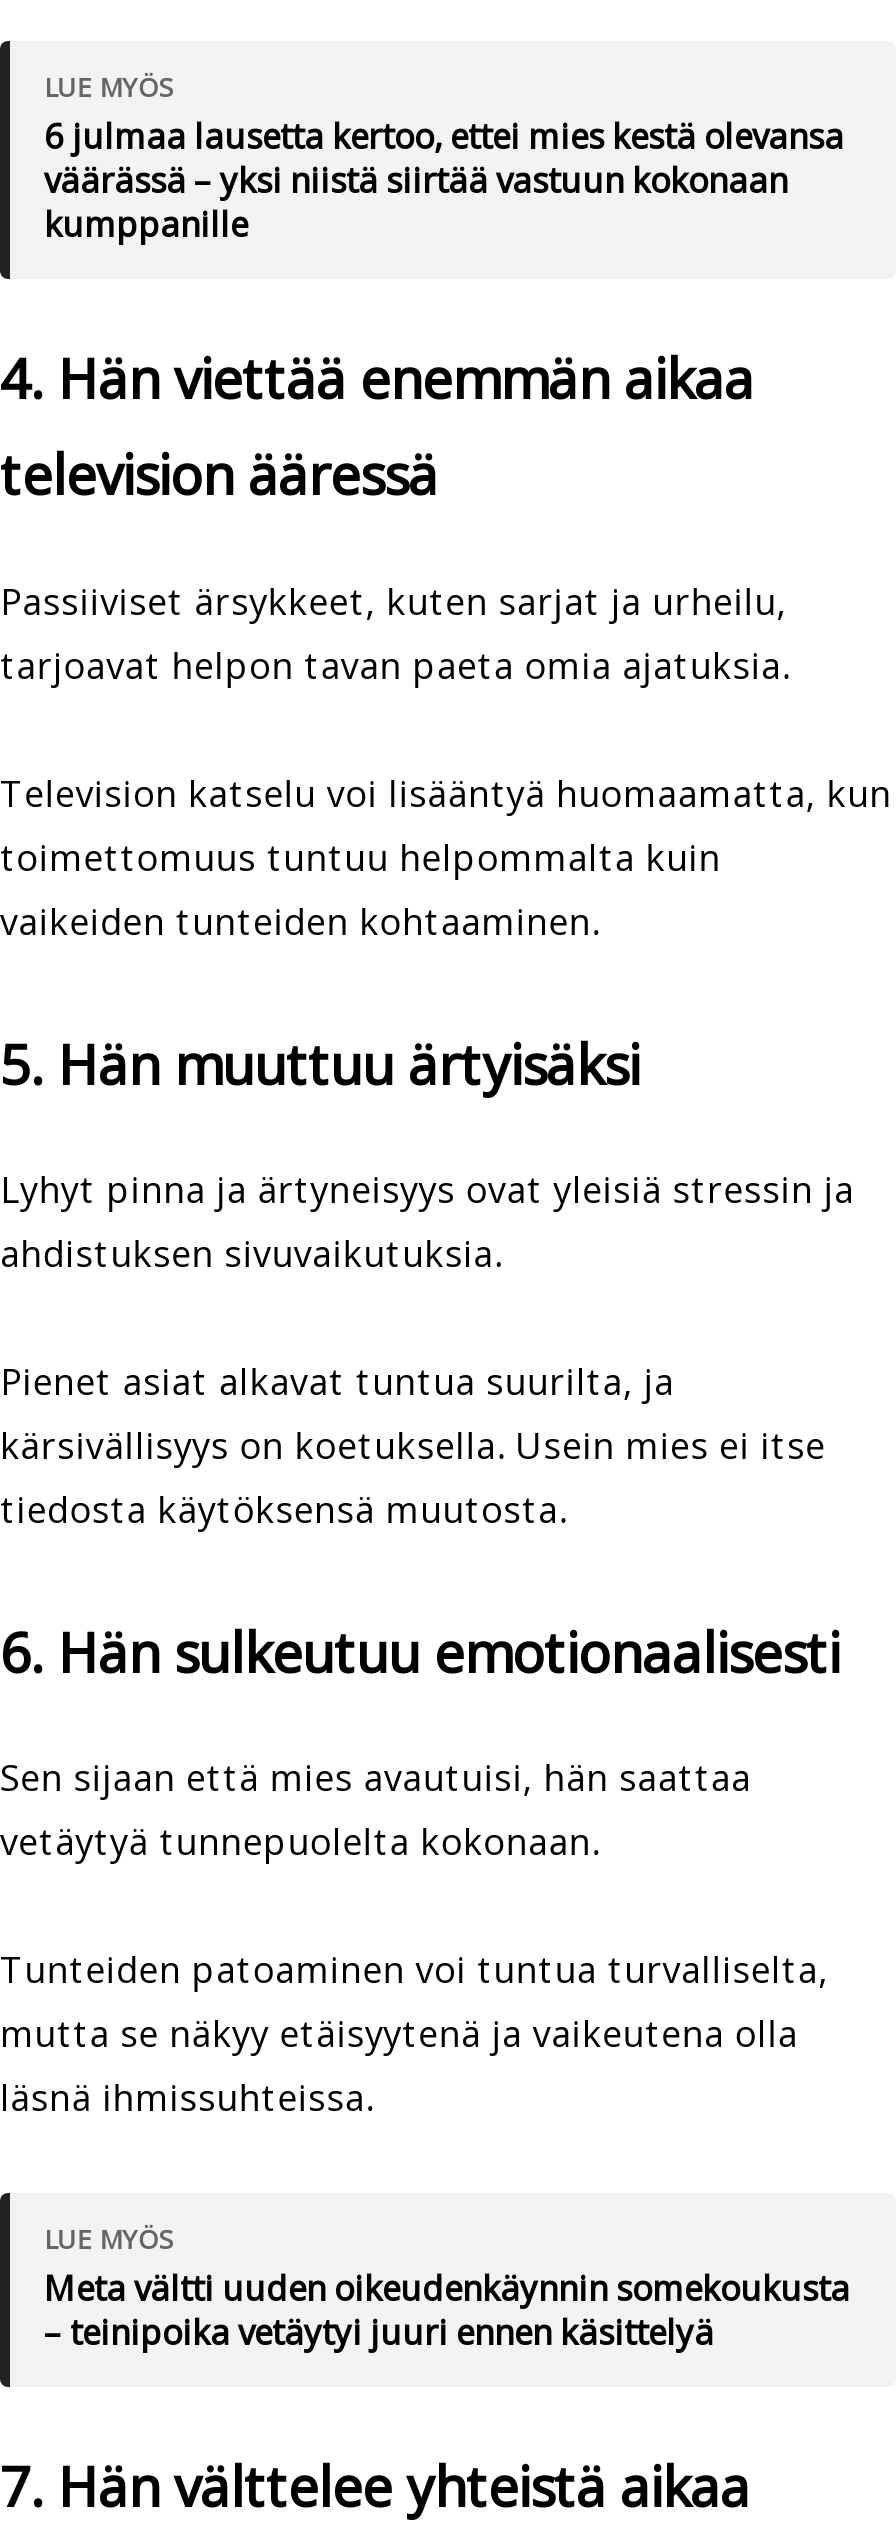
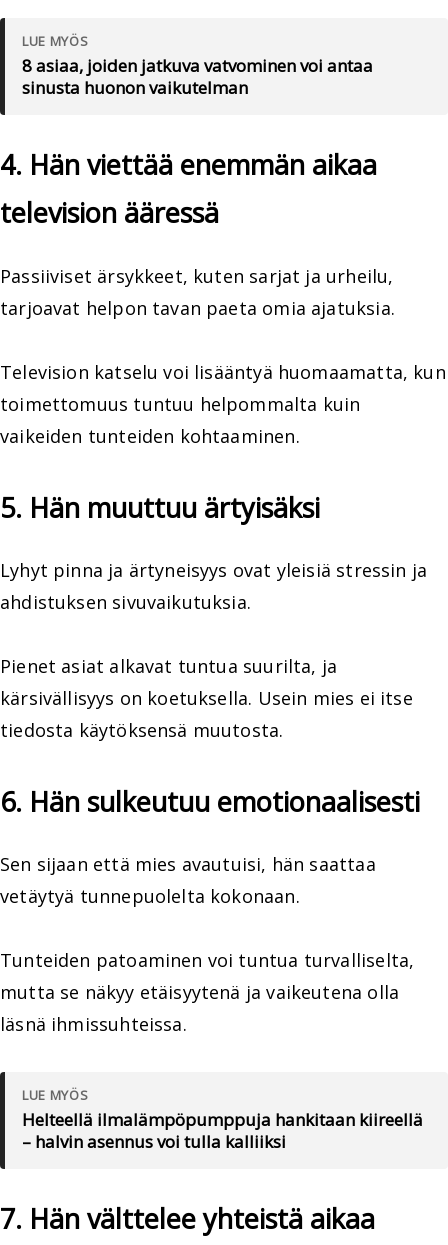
[44,113,844,247] 6 julmaa lausetta kertoo, ettei mies kestä olevansa | väärässä – yksi niistä siirtää vastuun kokonaan | kumppanille -> [22,54,373,99] 8 asiaa, joiden jatkuva vatvominen voi antaa | sinusta huonon vaikutelman
[44,2266,850,2356] Meta vältti uuden oikeudenkäynnin somekoukusta | – teinipoika vetäytyi juuri ennen käsittelyä -> [22,1108,423,1153] Helteellä ilmalämpöpumppuja hankitaan kiireellä | – halvin asennus voi tulla kalliiksi

